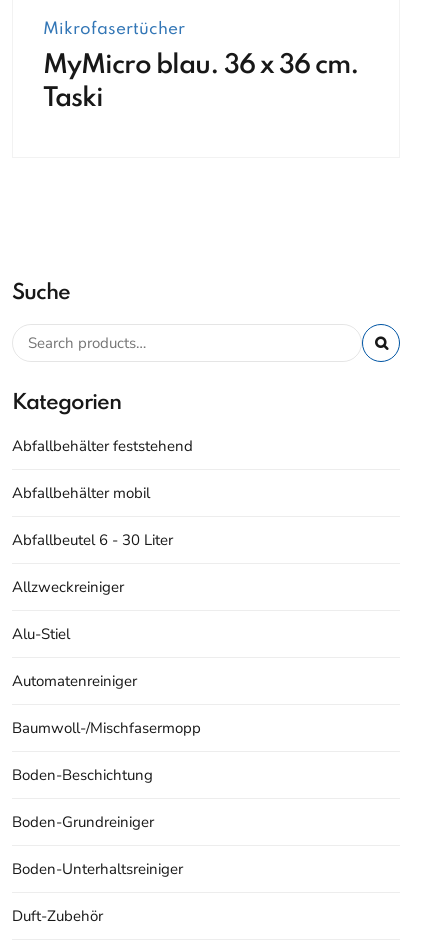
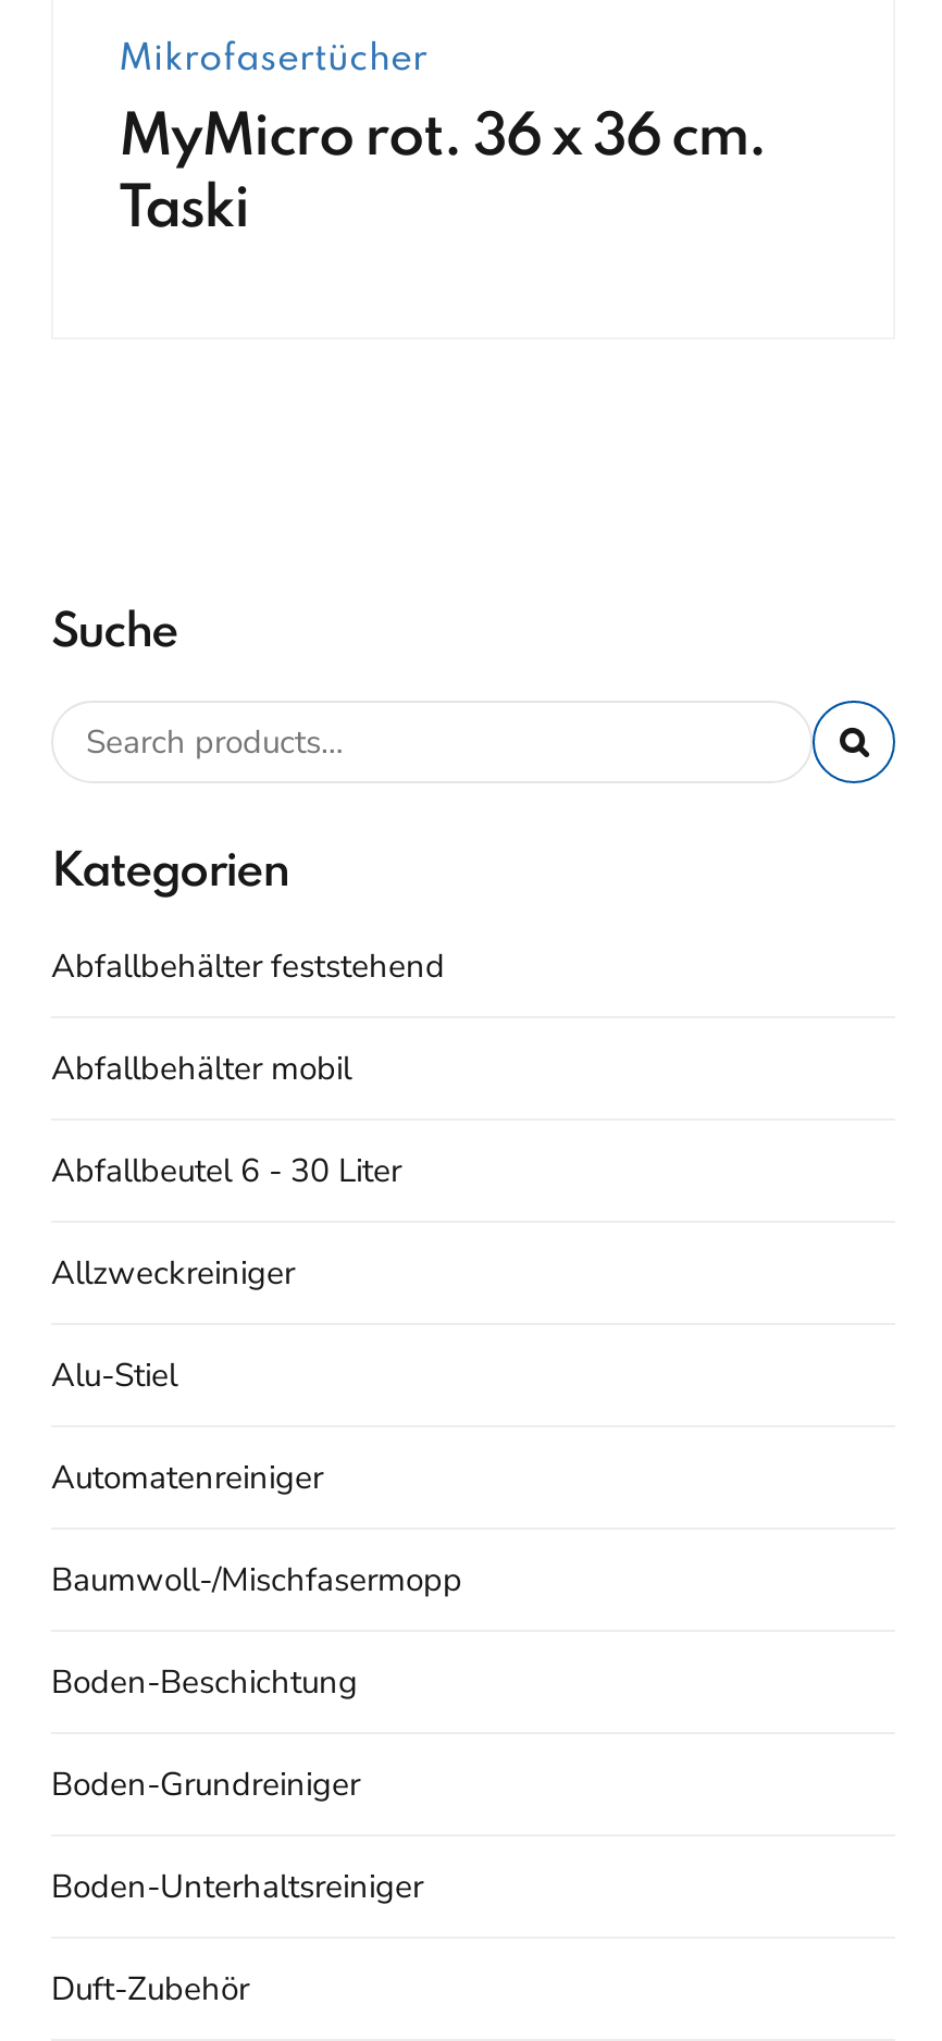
[43,51,359,78] MyMicro blau. 36 x 36 cm. -> [119,108,767,166] MyMicro rot. 36 x 36 cm.

